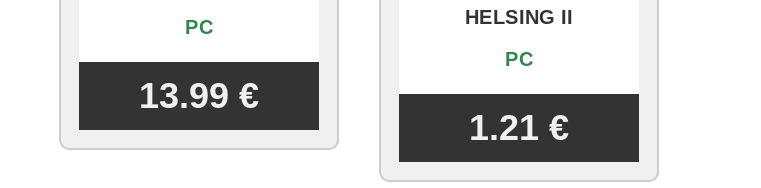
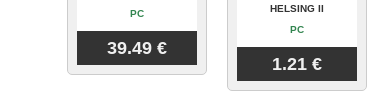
[139,76,259,116] 13.99 € -> [107,38,167,58] 39.49 €

